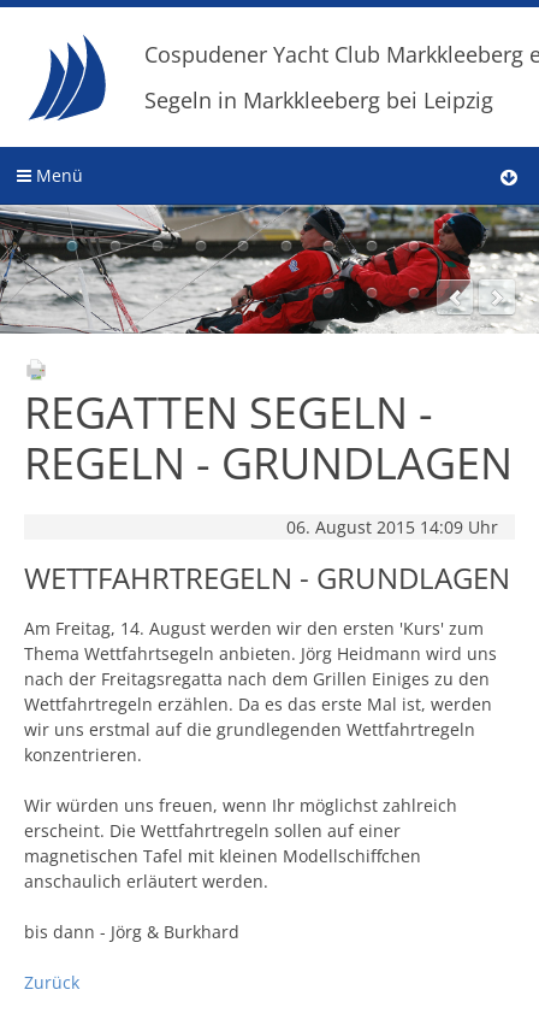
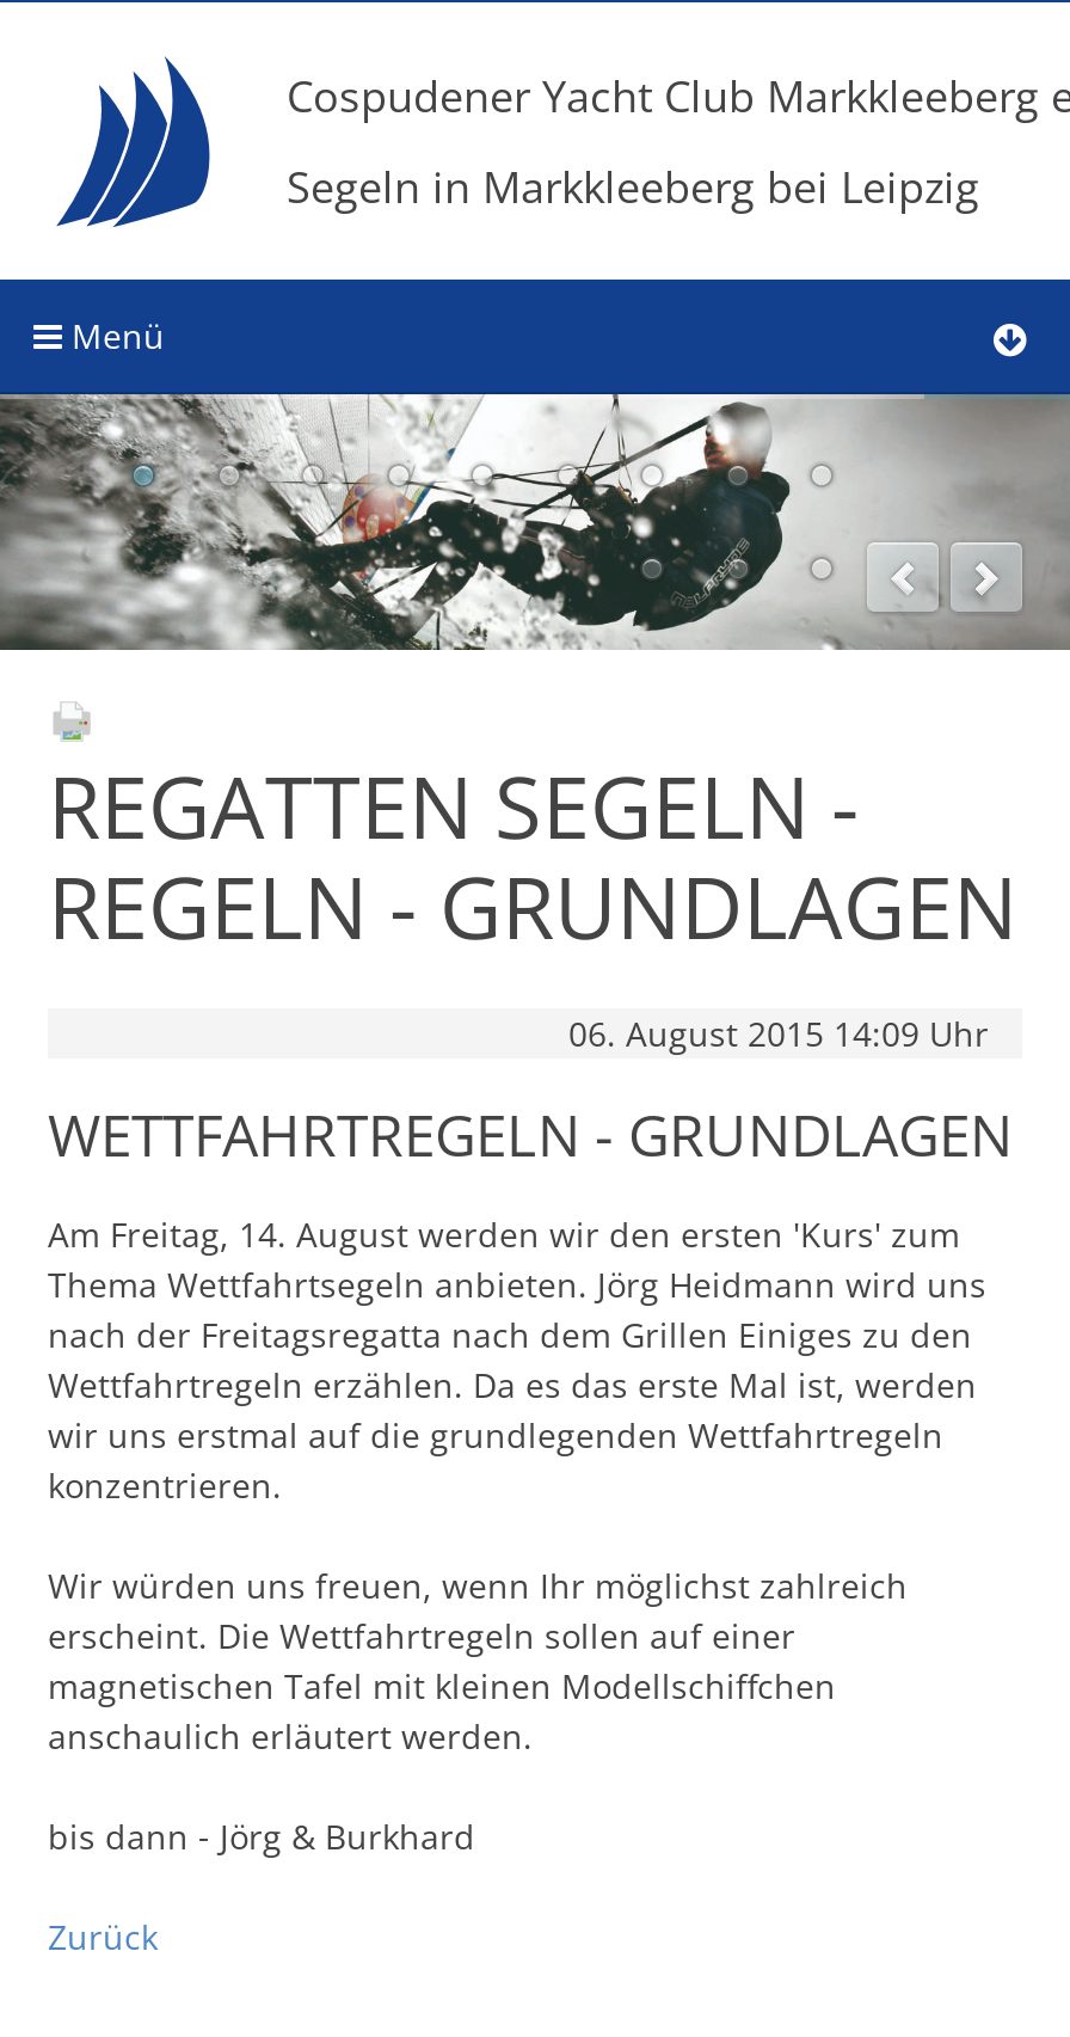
[4,204,535,335] [image] -> [7,392,1063,652] [image]

